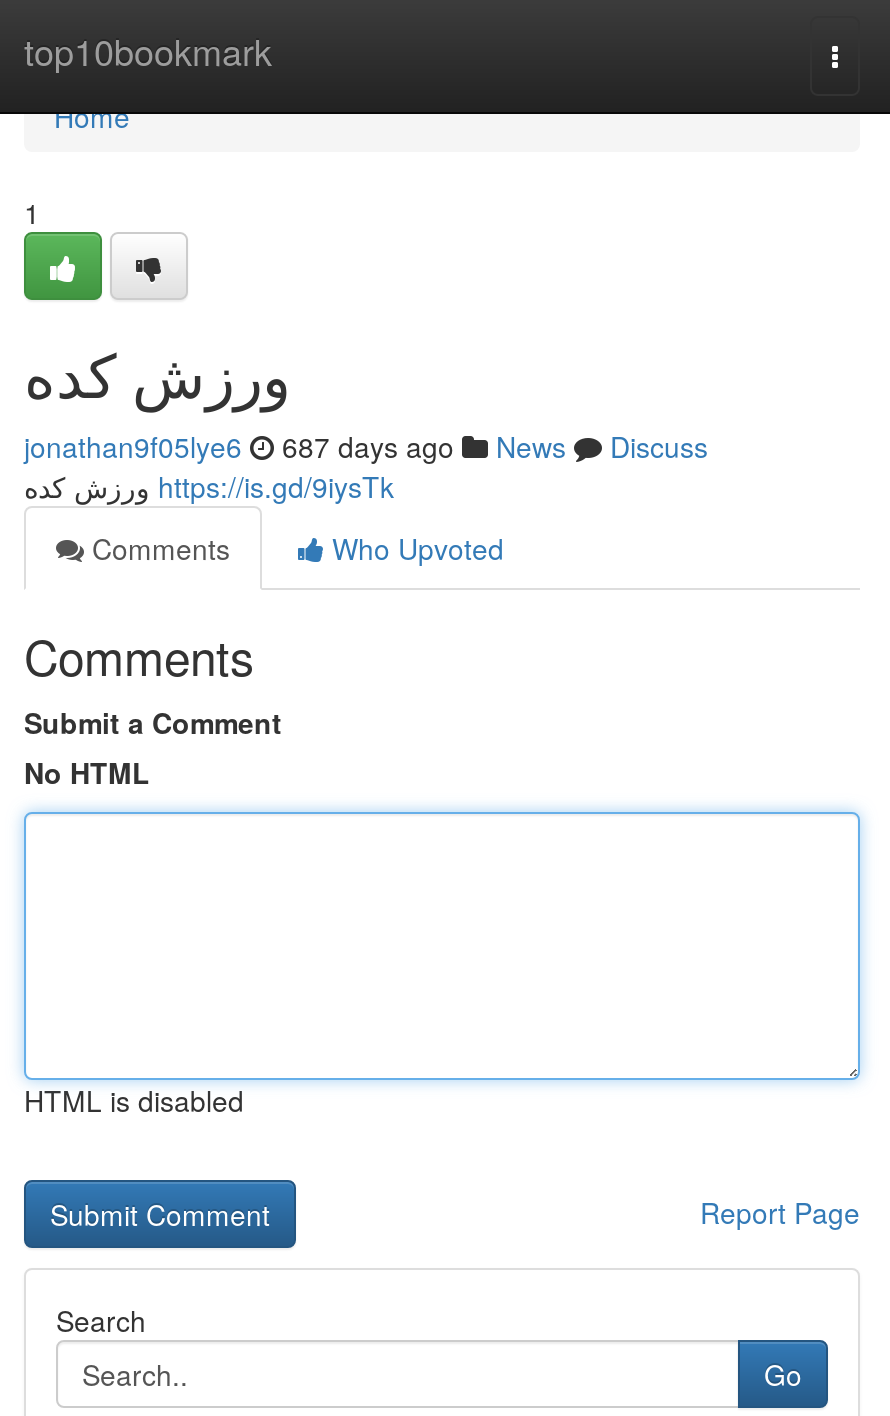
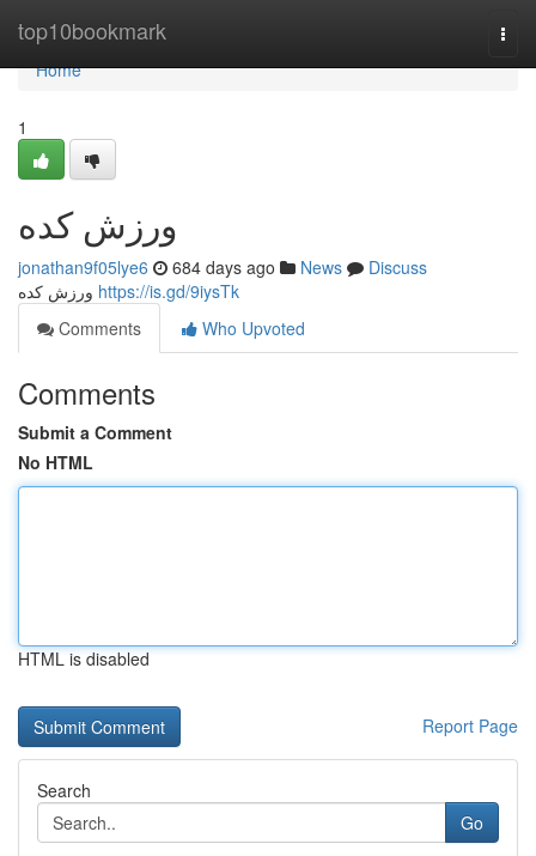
[24,426,708,466] jonathan9f05lye6 687 days ago News Discuss -> [18,255,427,279] jonathan9f05lye6 684 days ago News Discuss

